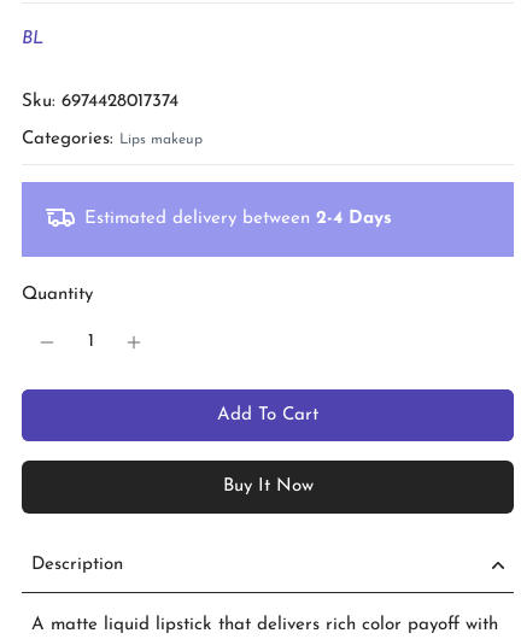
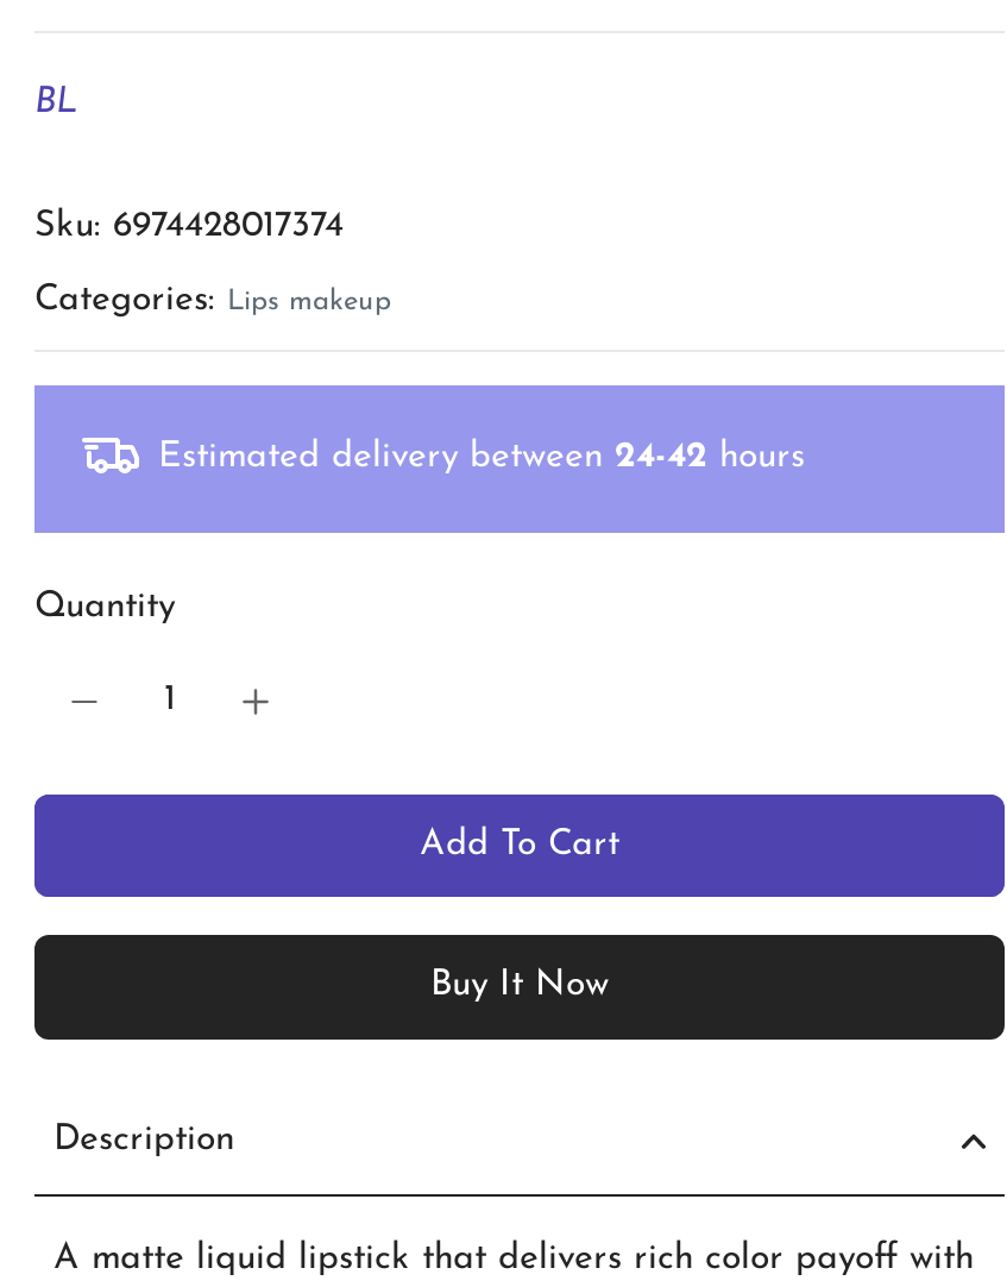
[84,210,392,228] Estimated delivery between 2-4 Days -> [158,440,805,476] Estimated delivery between 24-42 hours

